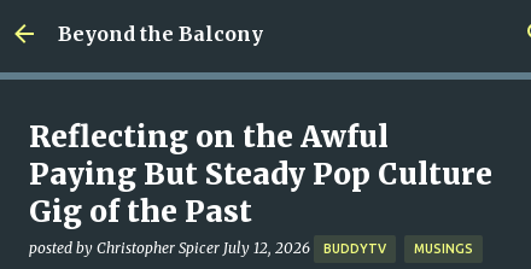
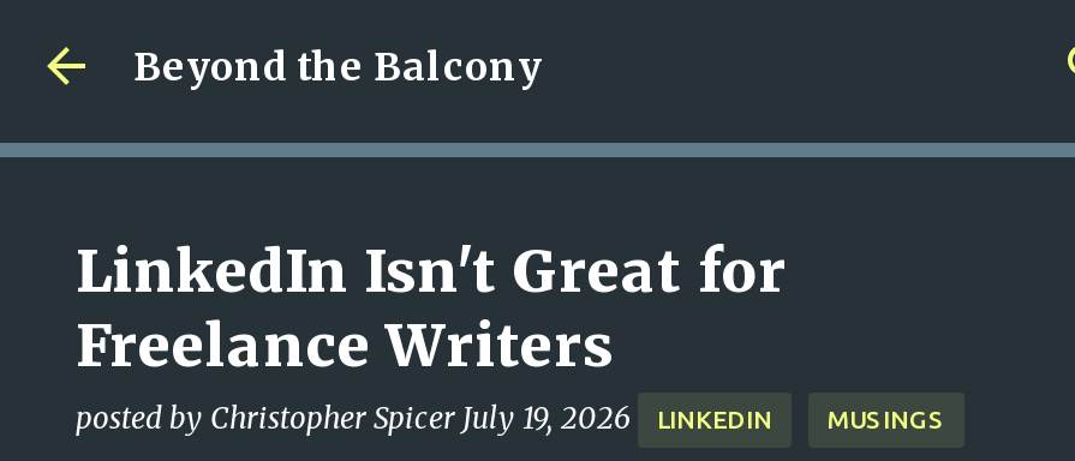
[29,118,492,257] Reflecting on the Awful | Paying But Steady Pop Culture | Gig of the Past | posted by Christopher Spicer July 12, 2026 | BUDDYTV -> [76,234,787,435] LinkedIn Isn't Great for | Freelance Writers | posted by Christopher Spicer July 19, 2026 | LINKEDIN

